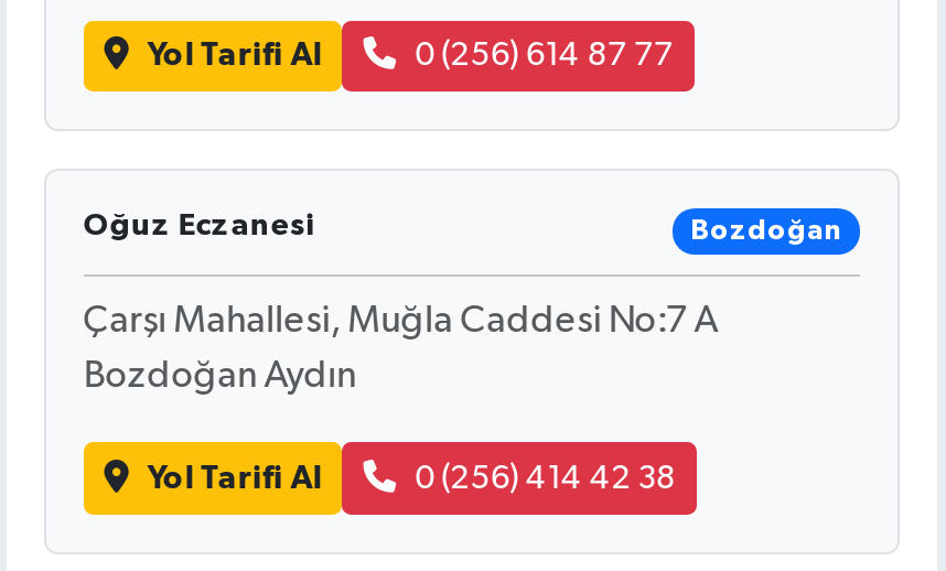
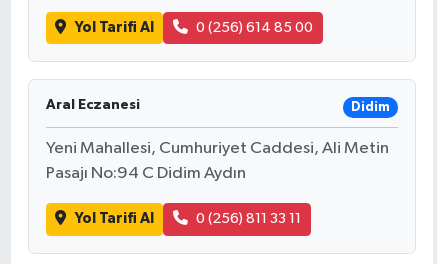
[415,39,673,72] 0 (256) 614 87 77 -> [196,20,313,35] 0 (256) 614 85 00
[83,211,842,245] Oğuz Eczanesi | Bozdoğan -> [46,98,390,114] Aral Eczanesi | Didim
[83,304,718,341] Çarşı Mahallesi, Muğla Caddesi No:7 A -> [46,140,389,157] Yeni Mahallesi, Cumhuriyet Caddesi, Ali Metin
[83,359,357,396] Bozdoğan Aydın -> [46,165,246,182] Pasajı No:94 C Didim Aydın
[415,461,675,494] 0 (256) 414 42 38 -> [196,211,301,226] 0 (256) 811 33 11

